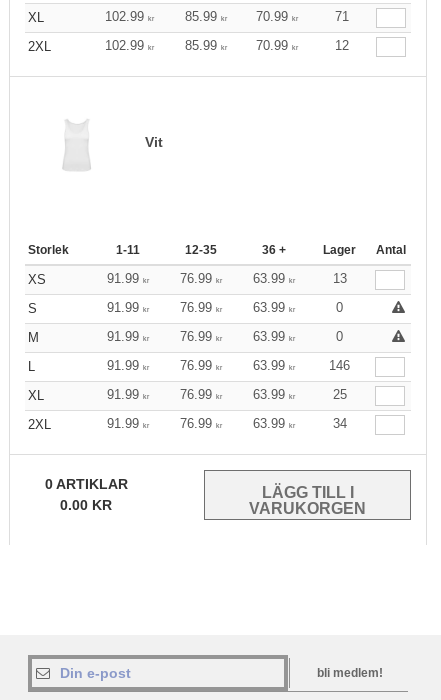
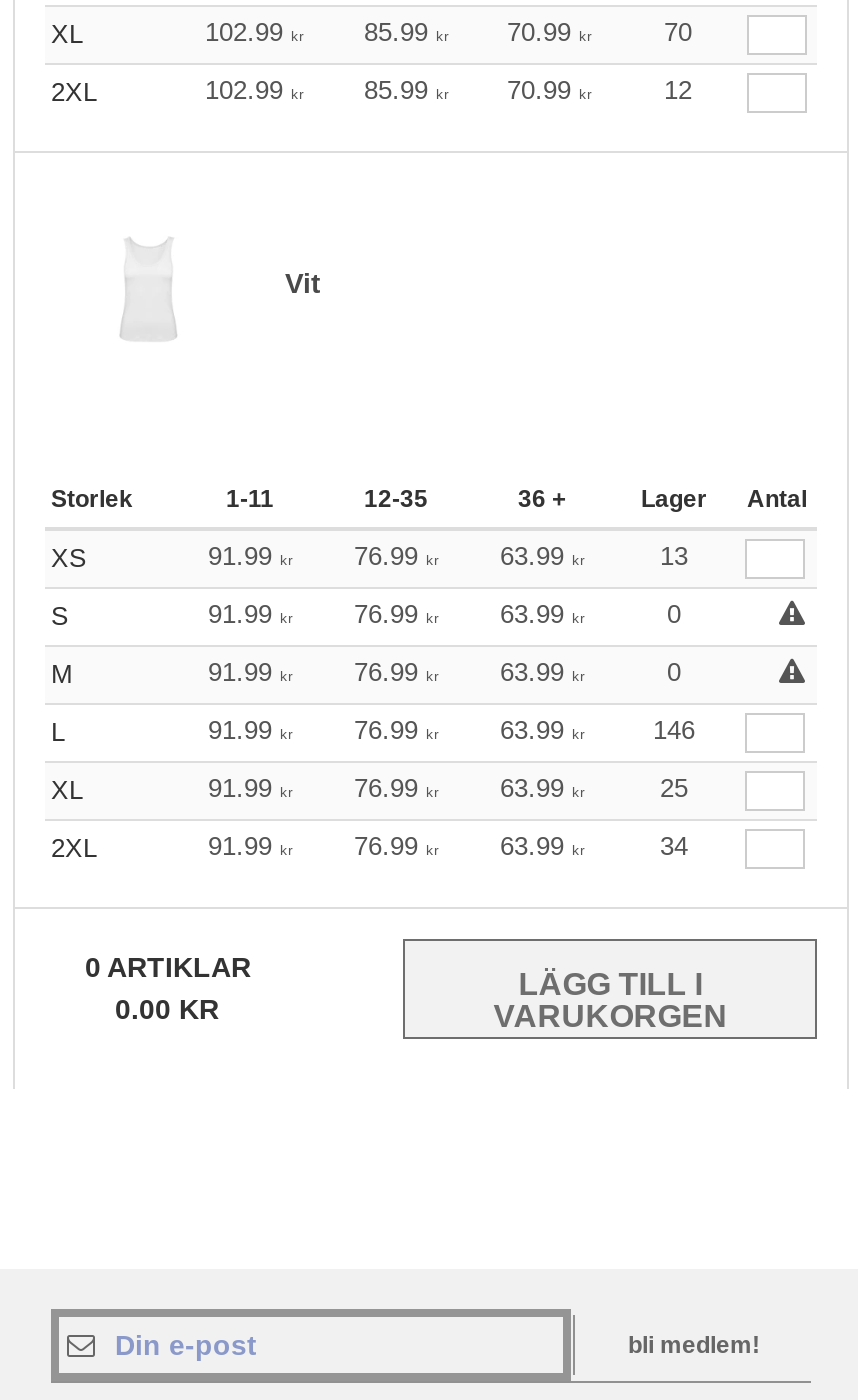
[334,9,348,24] 71 -> [664,17,692,47] 70

